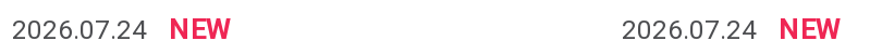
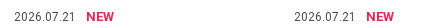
[12,13,230,45] 2026.07.24 NEW -> [14,9,114,24] 2026.07.21 NEW
[622,13,840,45] 2026.07.24 NEW -> [294,9,394,24] 2026.07.21 NEW

